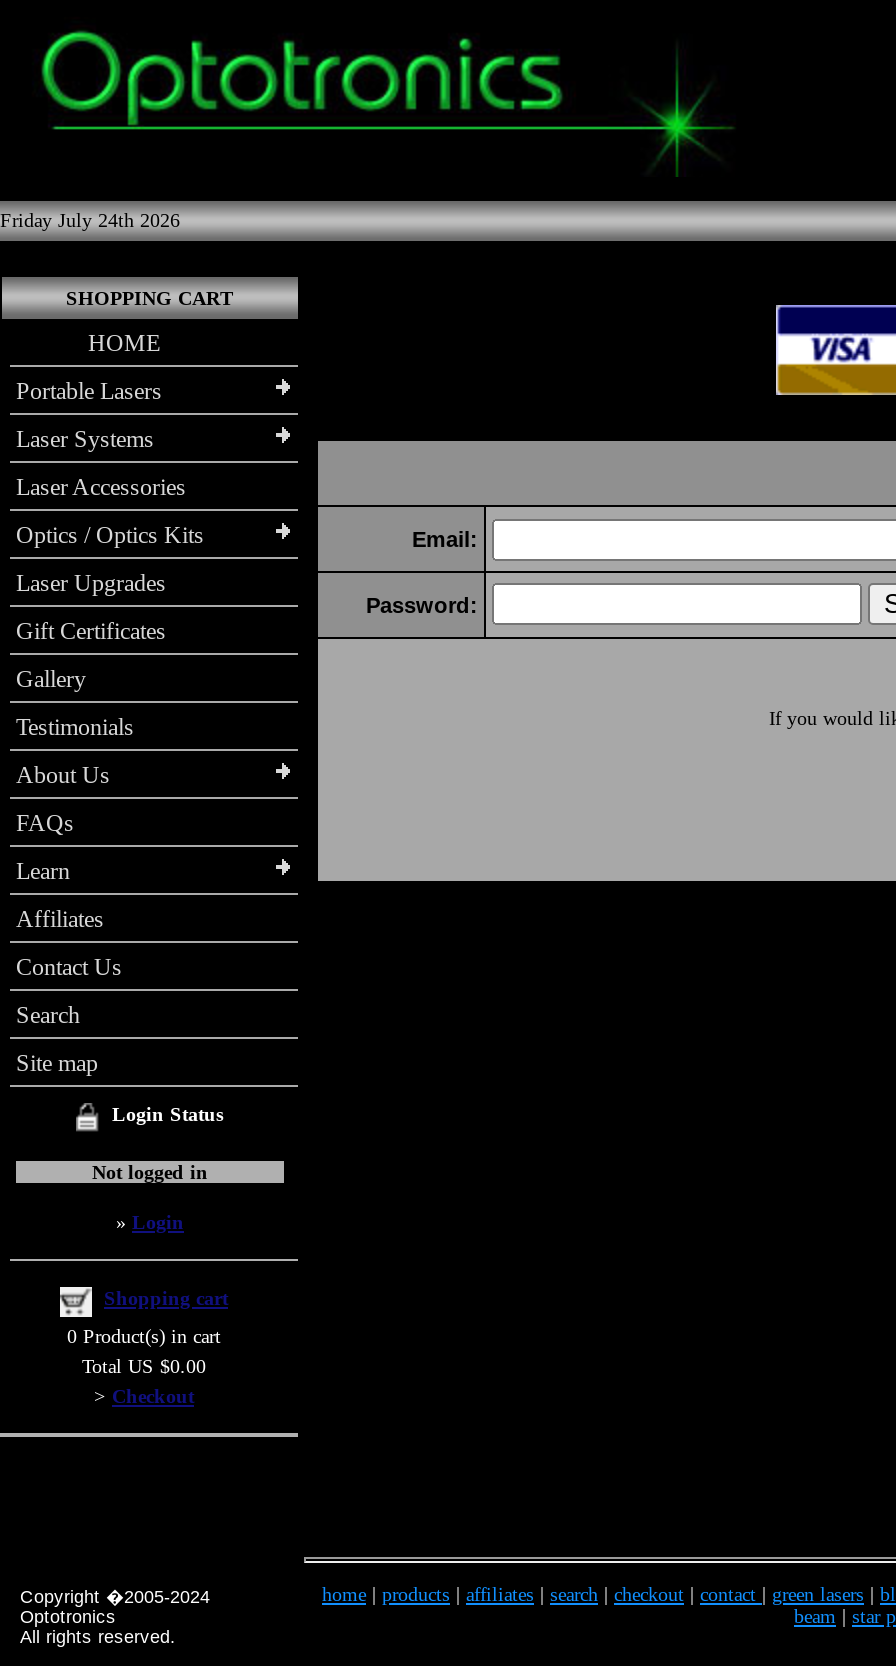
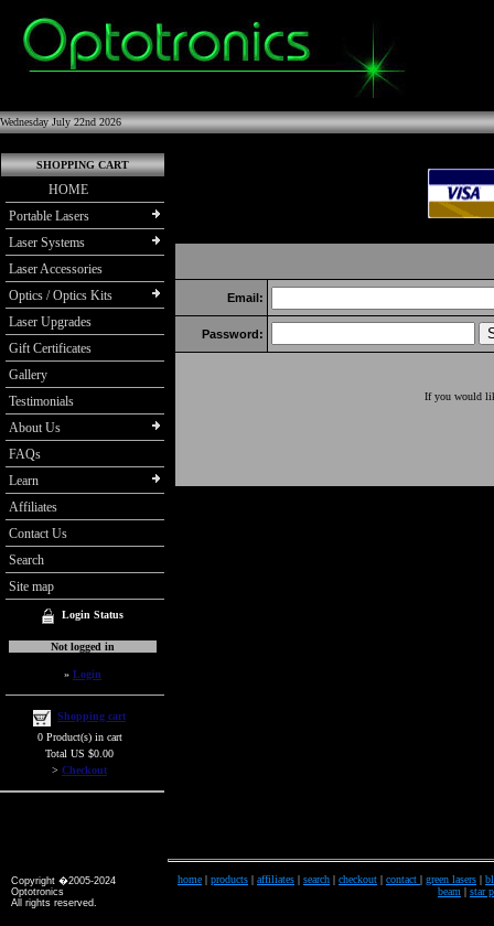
[0,209,180,231] Friday July 24th 2026 -> [0,116,121,128] Wednesday July 22nd 2026

